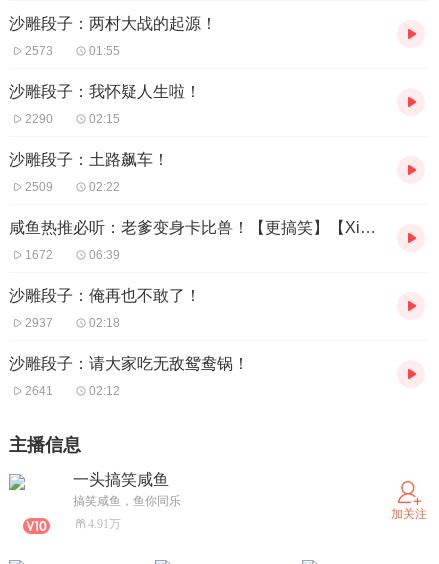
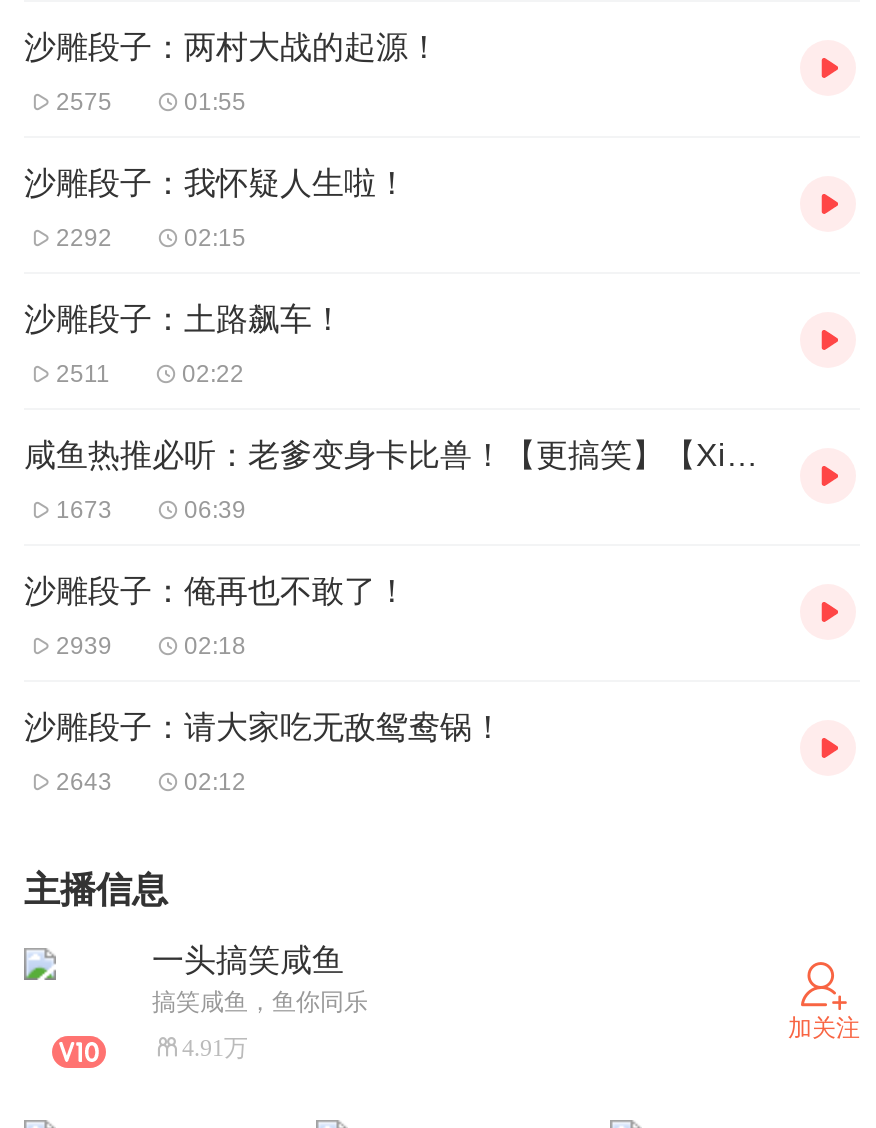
[25,44,53,58] 2573 -> [56,88,112,116] 2575
[25,112,53,126] 2290 -> [56,224,112,252] 2292
[25,180,53,194] 2509 -> [56,360,110,388] 2511
[25,248,53,262] 1672 -> [56,496,112,524] 1673
[25,316,53,330] 2937 -> [56,632,112,660] 2939
[25,384,53,398] 2641 -> [56,768,112,796] 2643

